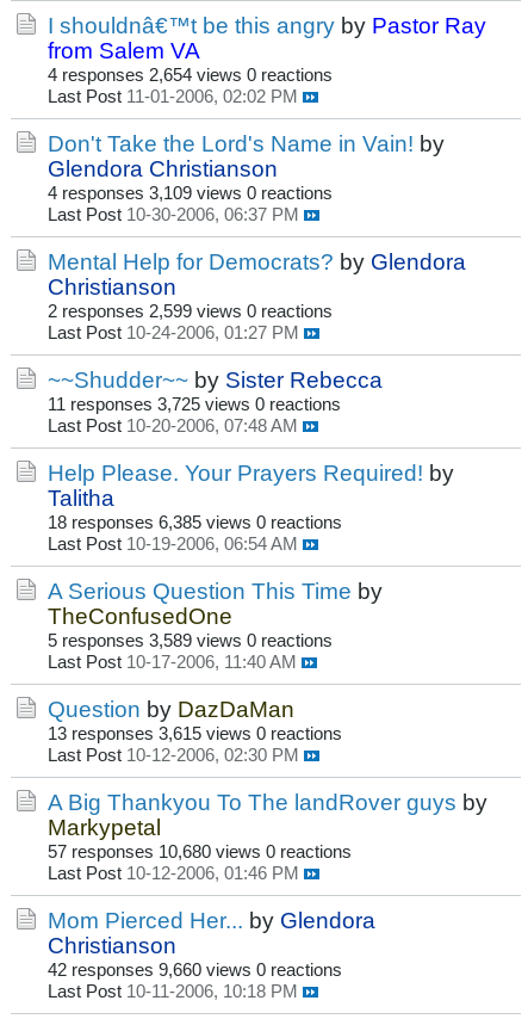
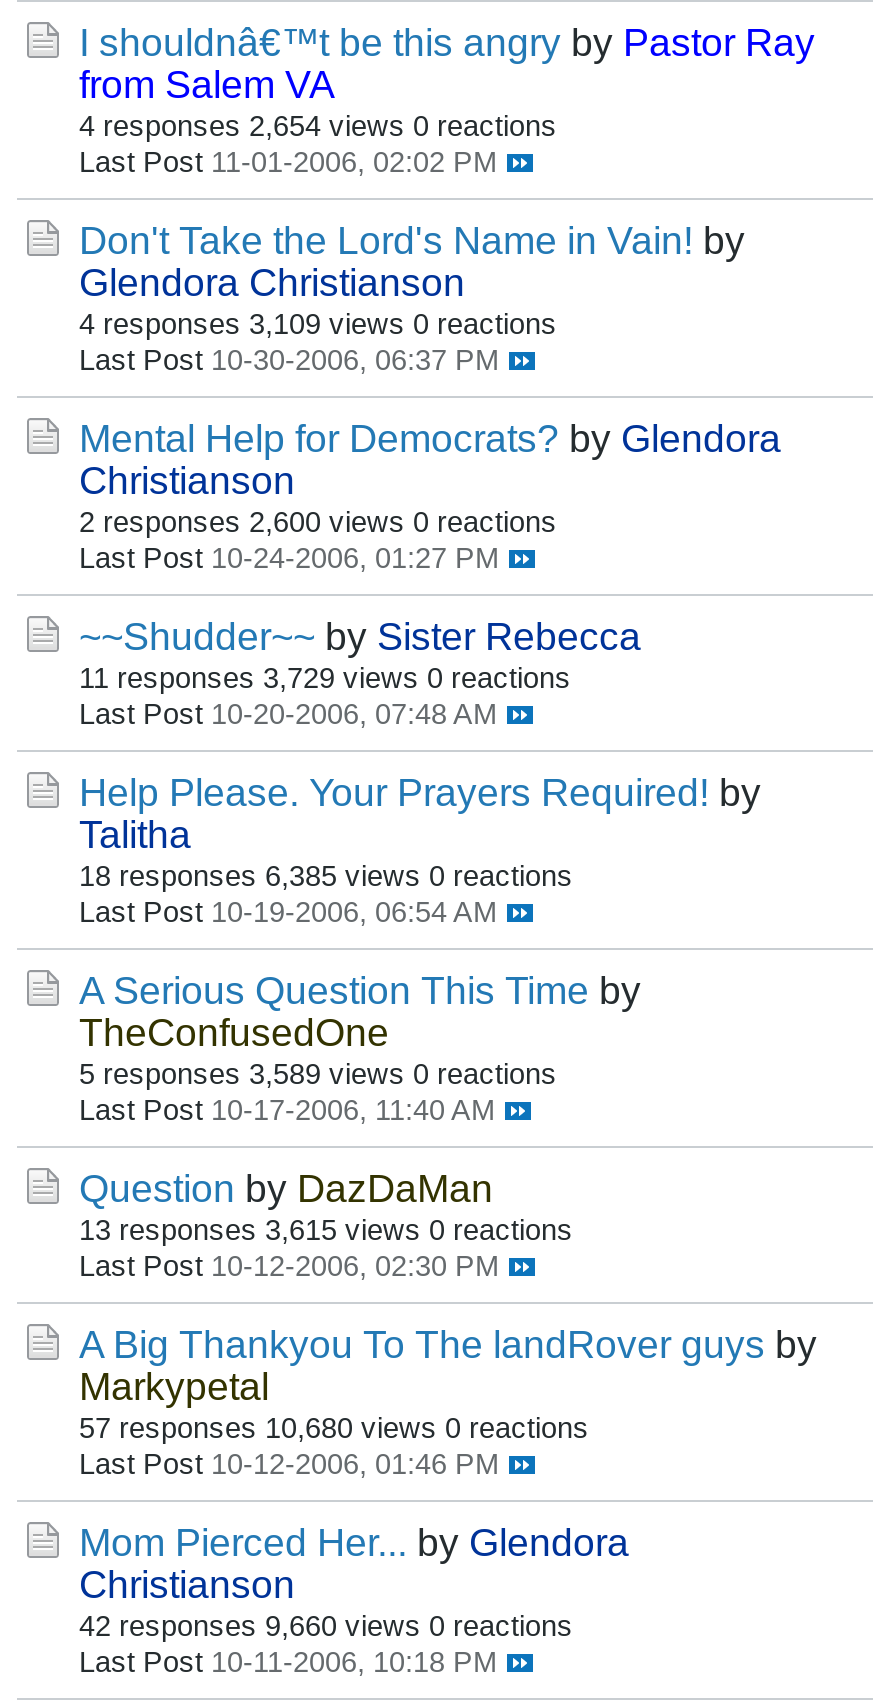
[48,302,333,322] 2 responses 2,599 views 0 reactions -> [79,507,557,539] 2 responses 2,600 views 0 reactions
[48,396,341,415] 11 responses 3,725 views 0 reactions -> [79,663,571,695] 11 responses 3,729 views 0 reactions

